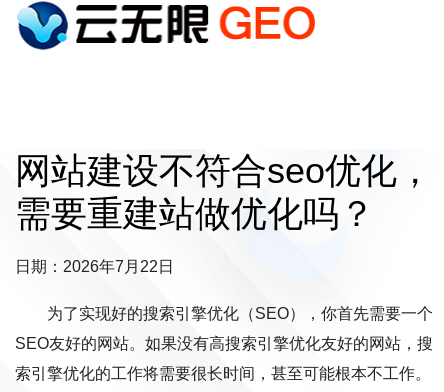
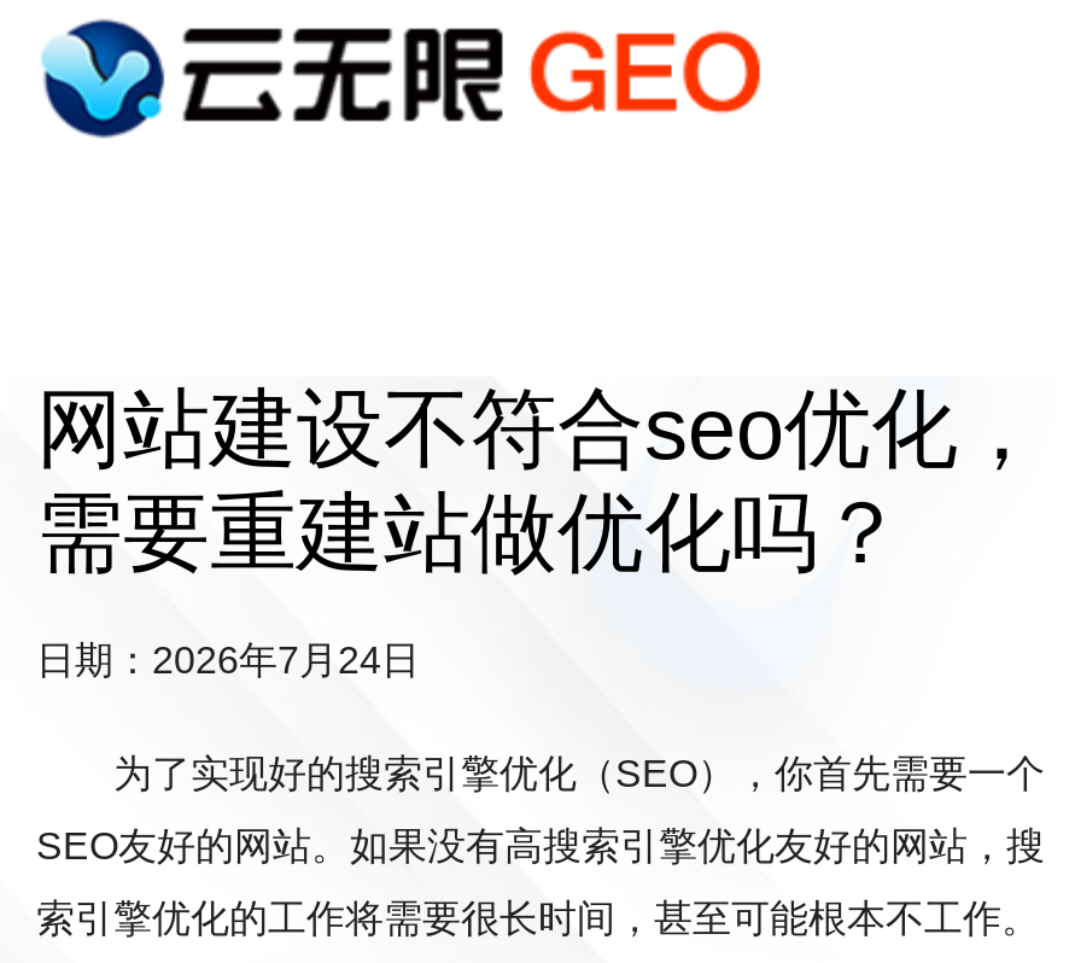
[15,258,174,275] 日期：2026年7月22日 -> [36,640,420,681] 日期：2026年7月24日

